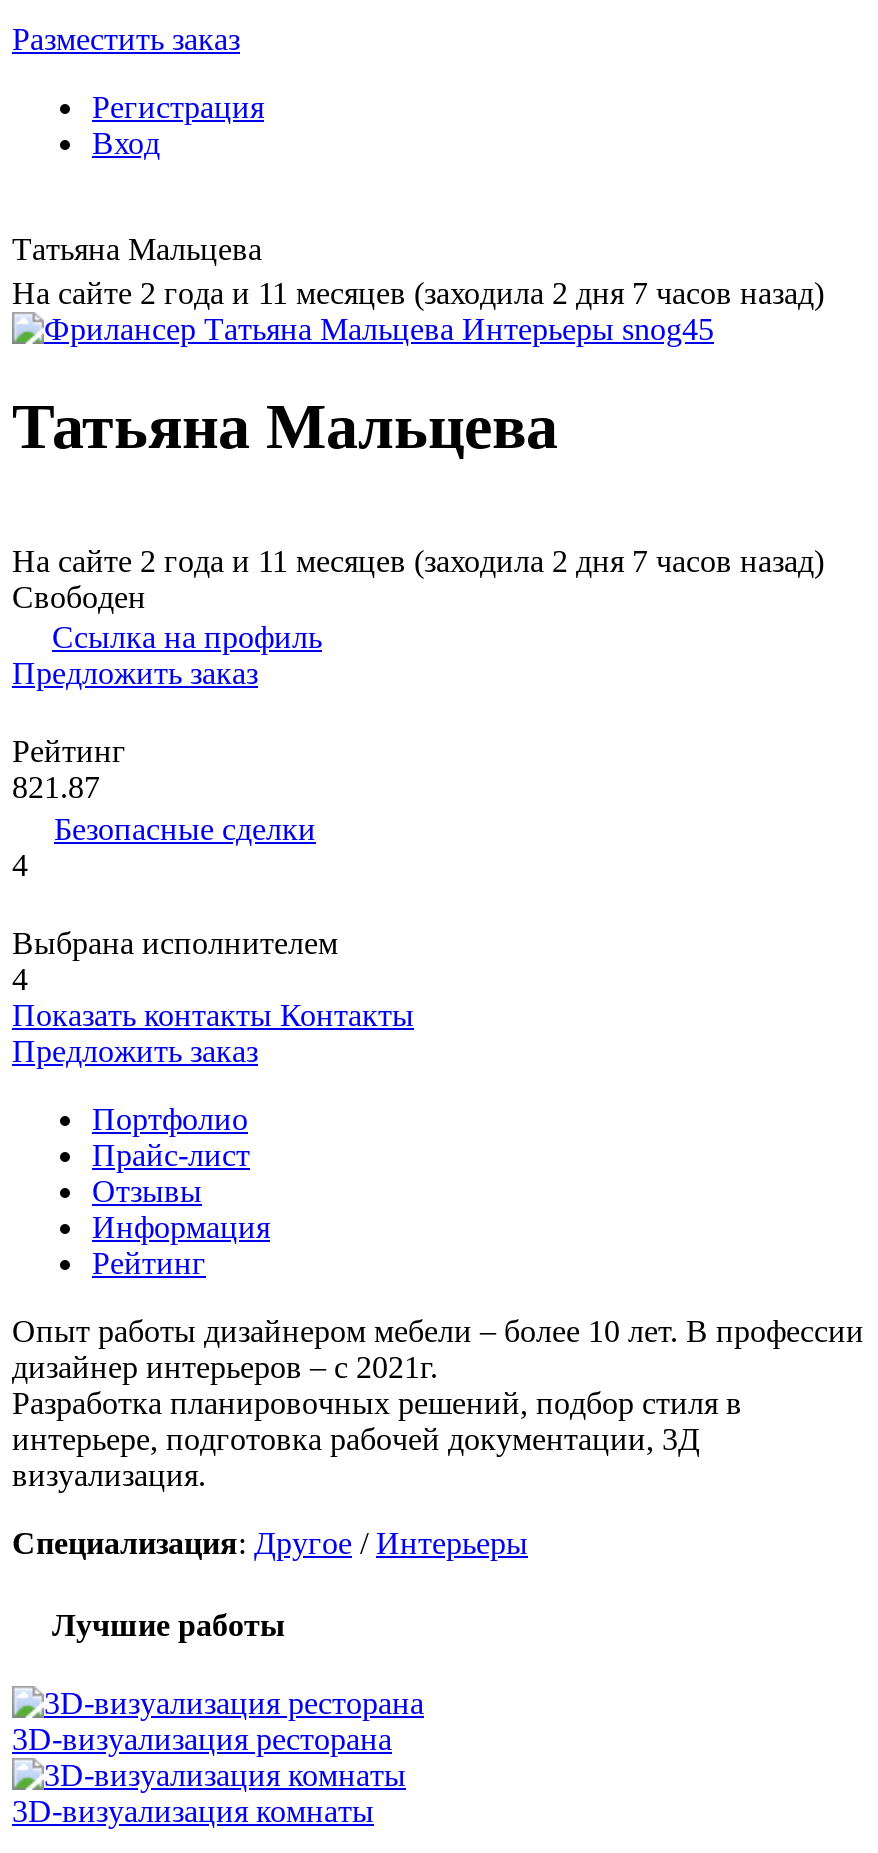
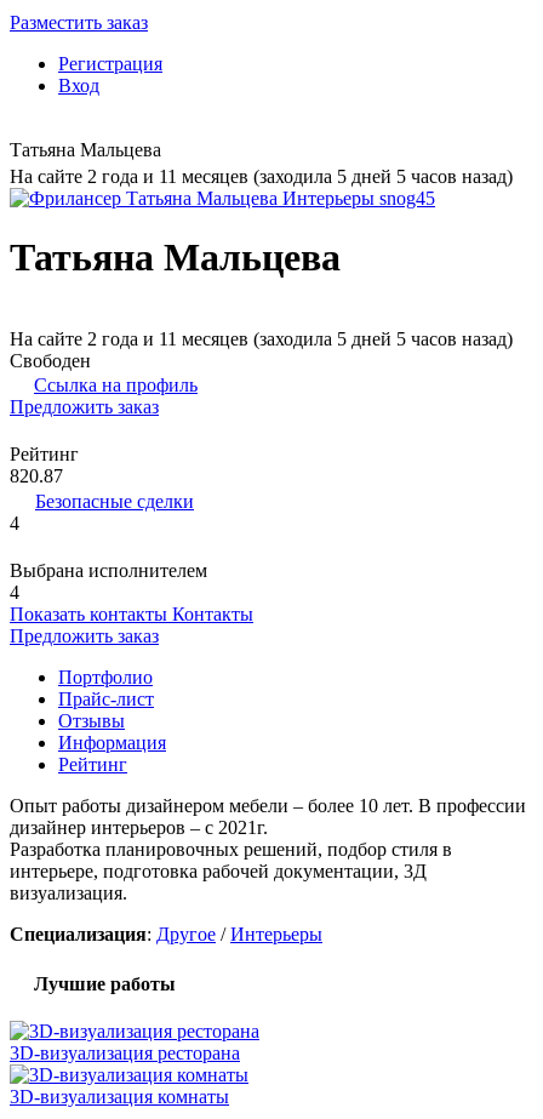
[12,276,824,310] На сайте 2 года и 11 месяцев (заходила 2 дня 7 часов назад) -> [10,166,513,187] На сайте 2 года и 11 месяцев (заходила 5 дней 5 часов назад)
[12,544,824,578] На сайте 2 года и 11 месяцев (заходила 2 дня 7 часов назад) -> [10,328,513,349] На сайте 2 года и 11 месяцев (заходила 5 дней 5 часов назад)
[12,770,100,804] 821.87 -> [10,465,63,486] 820.87

